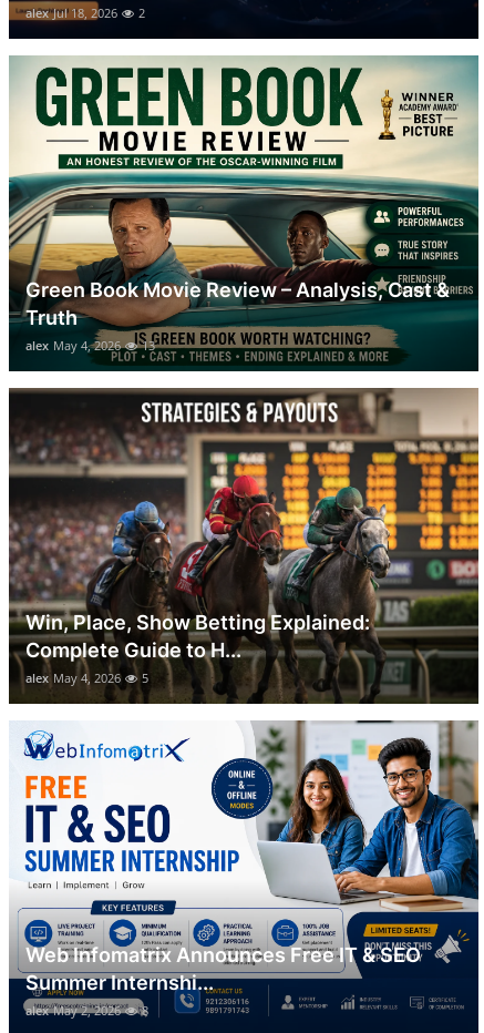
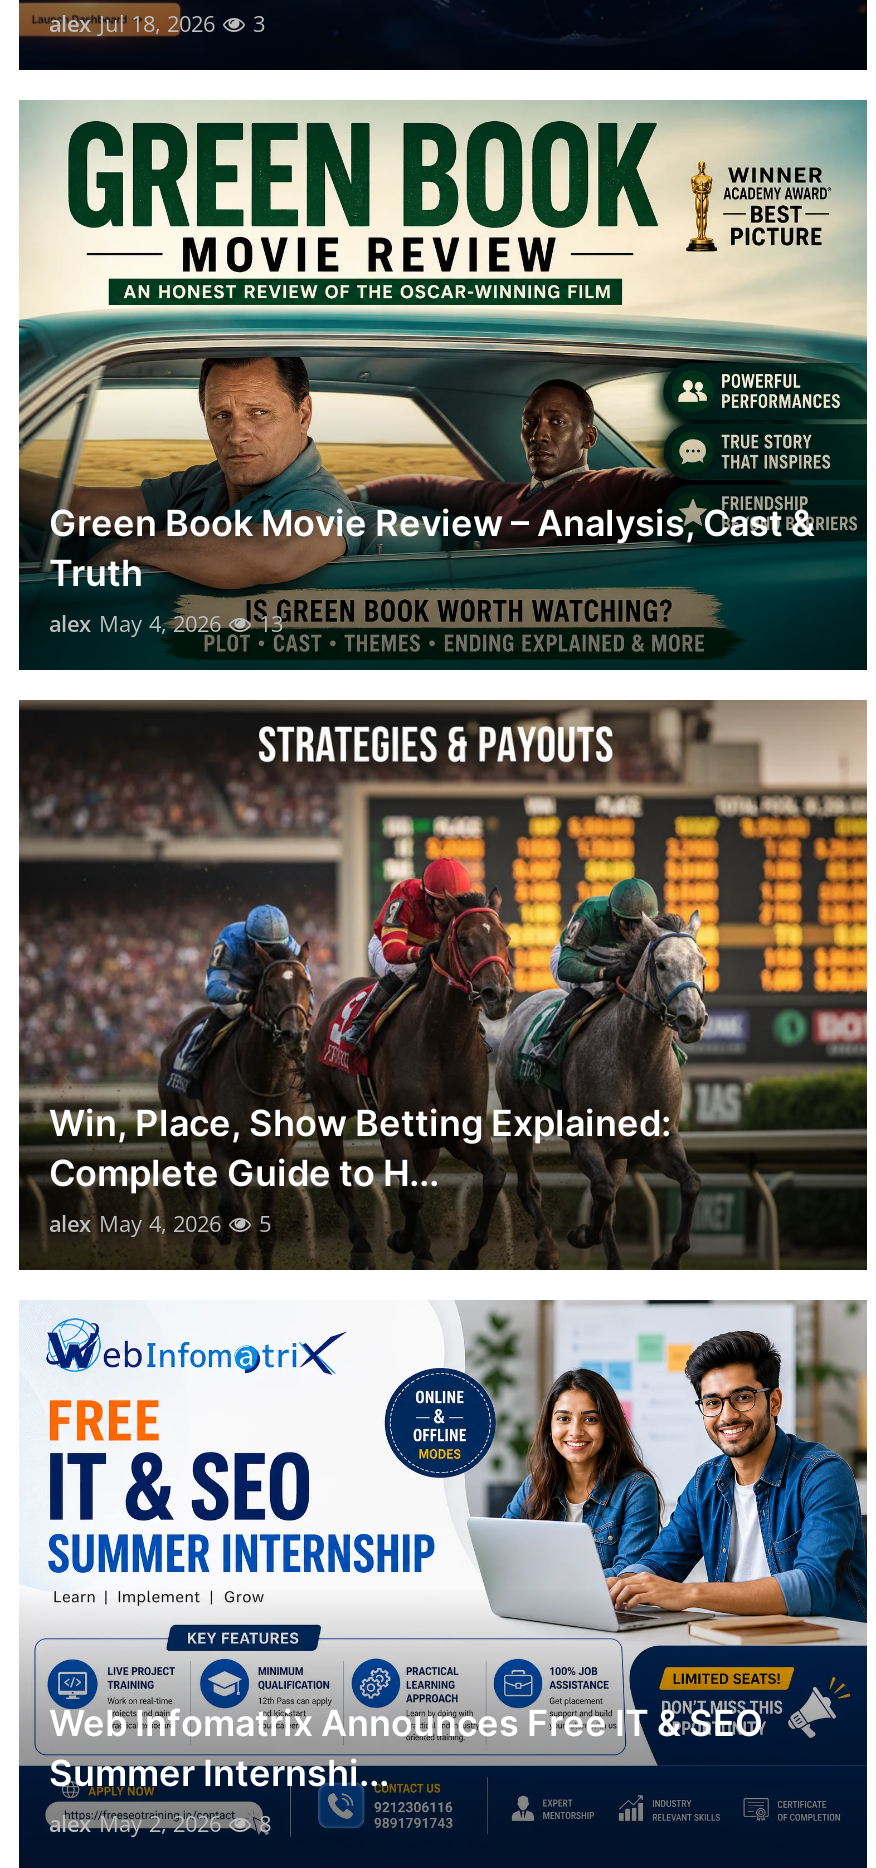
[135,4,145,21] 2 -> [247,8,265,38] 3

